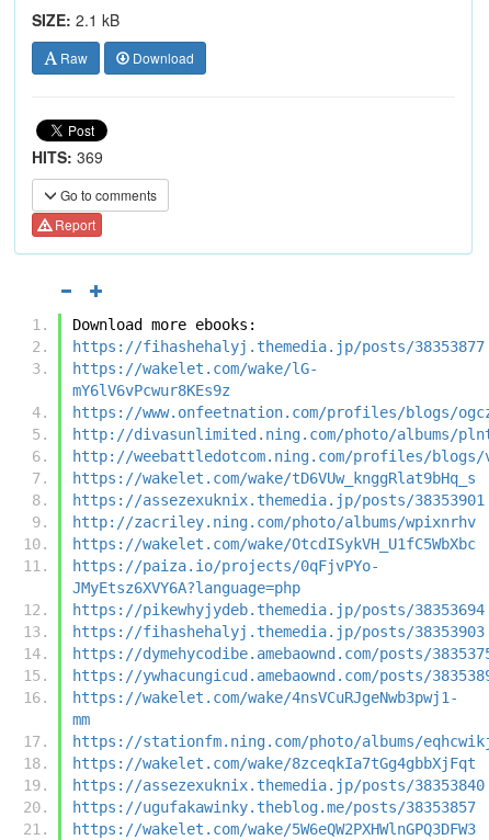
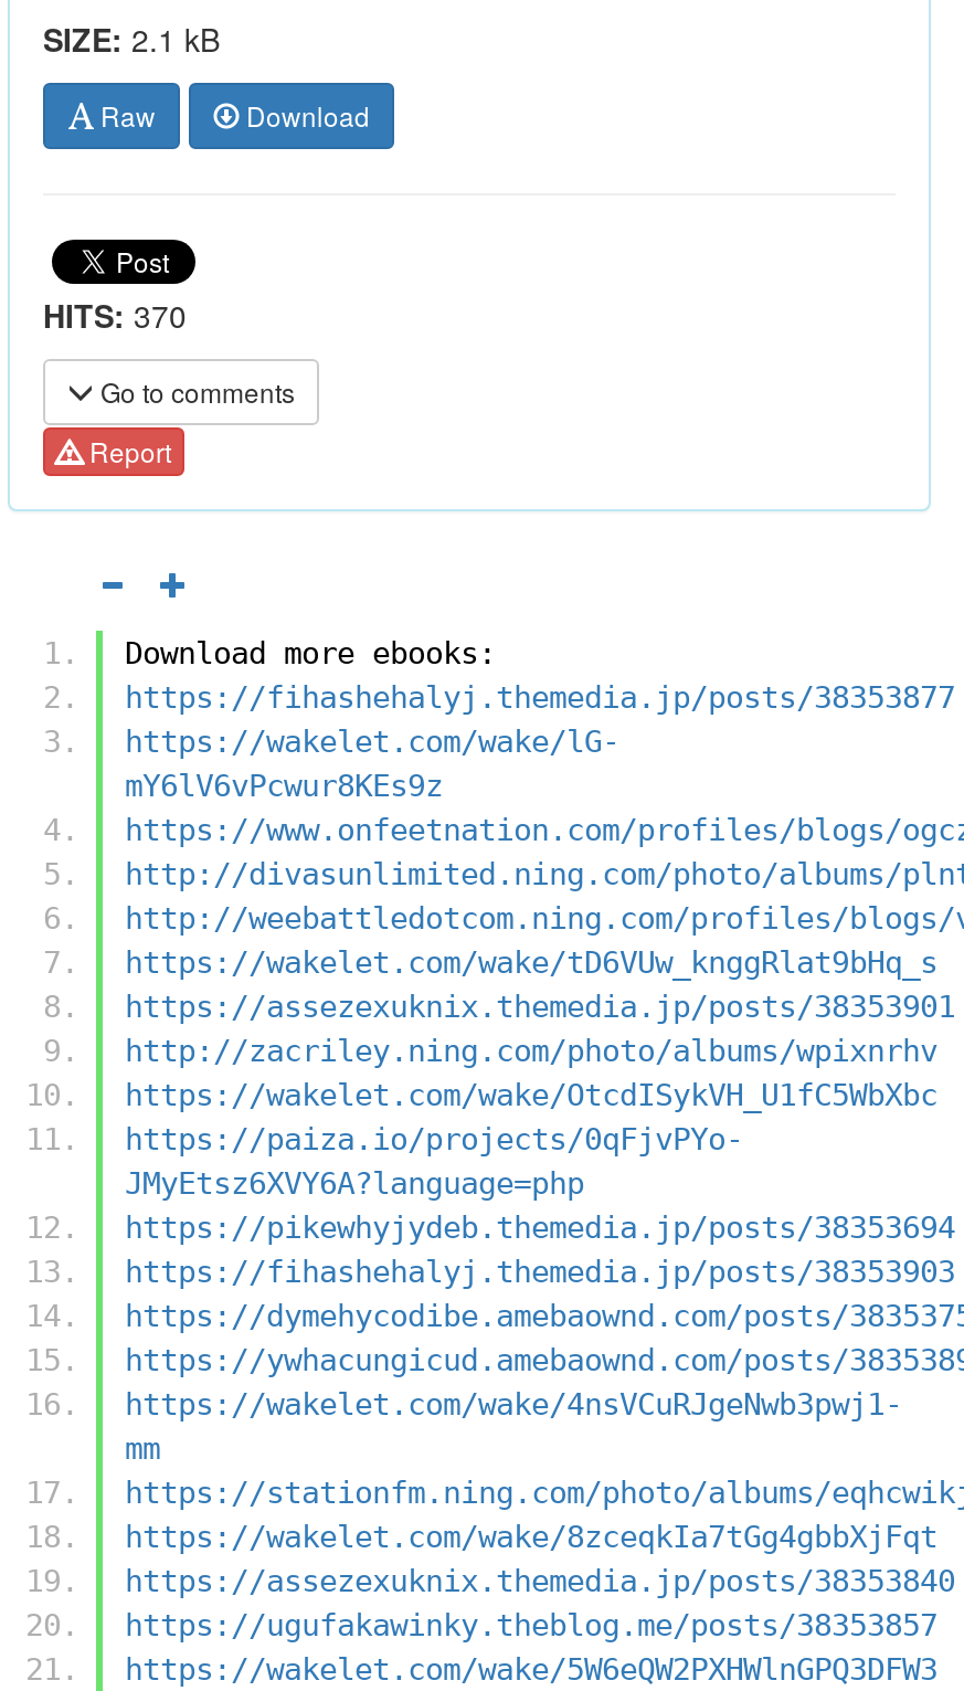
[32,146,103,168] HITS: 369 -> [43,293,187,337] HITS: 370

